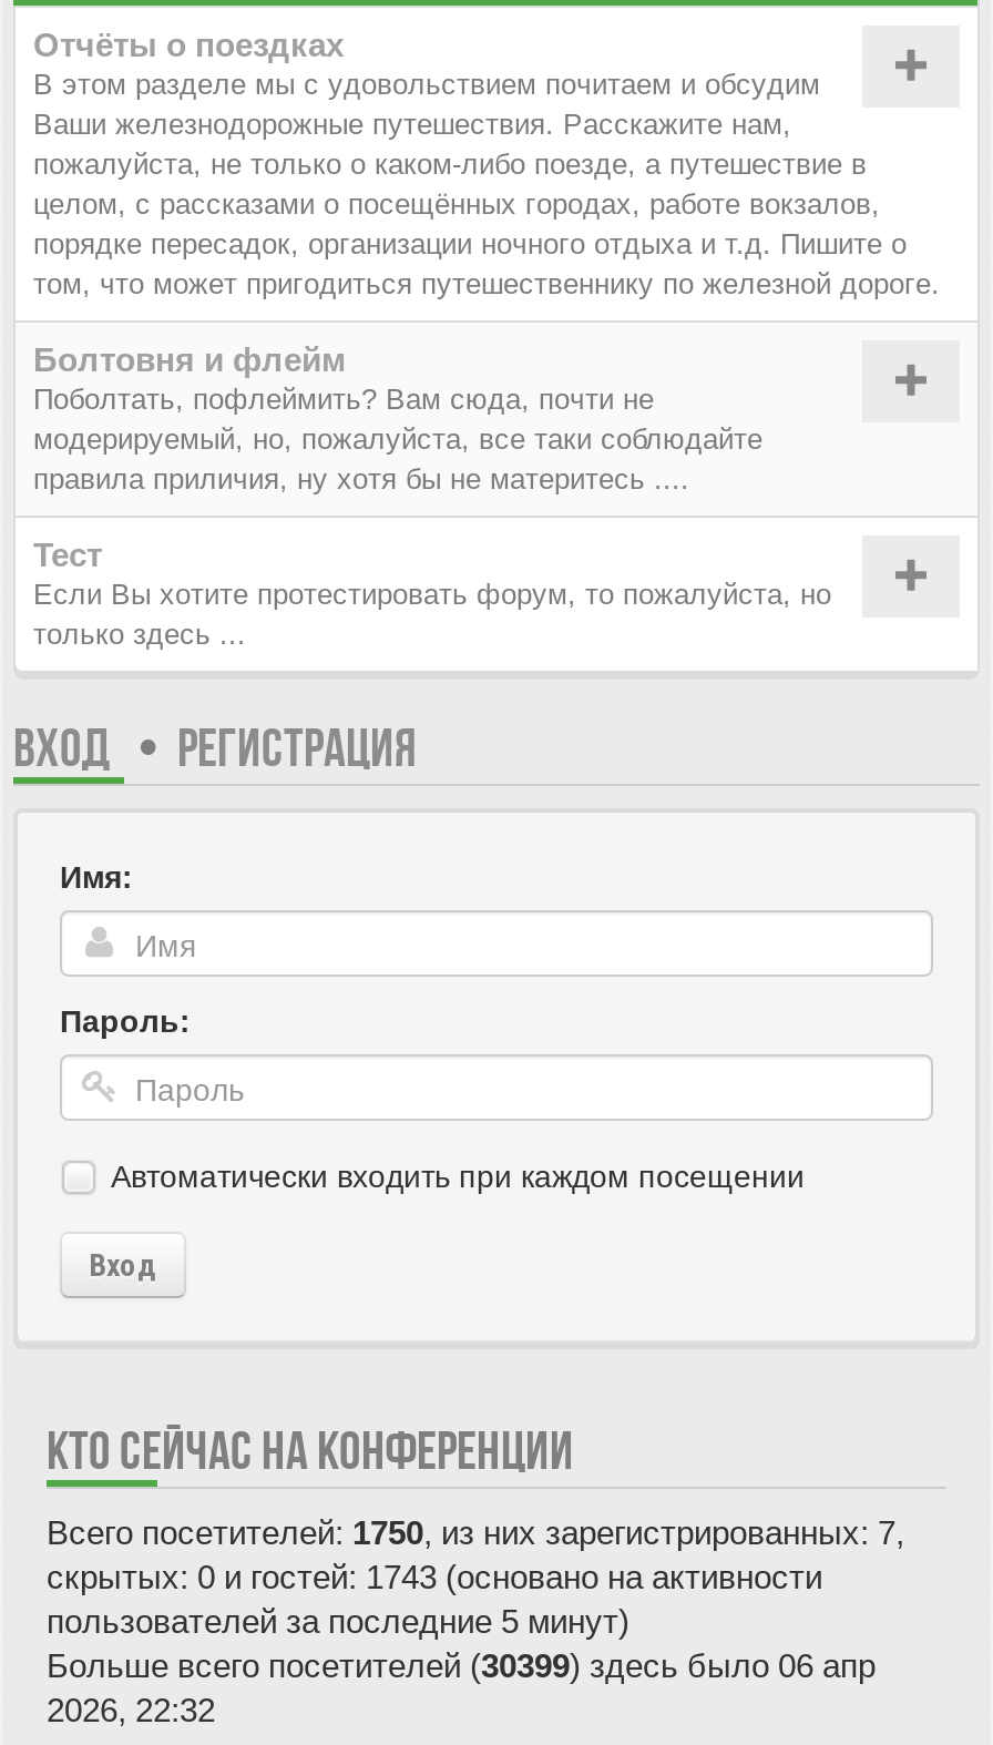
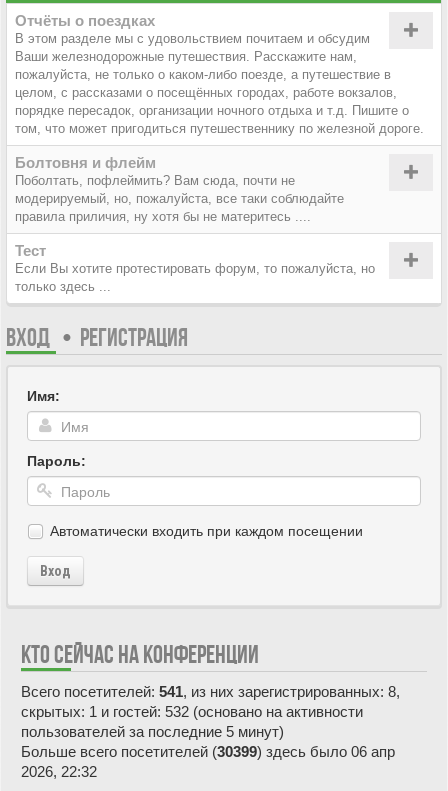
[47,1514,904,1552] Всего посетителей: 1750, из них зарегистрированных: 7, -> [21,683,400,700] Всего посетителей: 541, из них зарегистрированных: 8,
[47,1558,822,1596] скрытых: 0 и гостей: 1743 (основано на активности -> [21,703,363,720] скрытых: 1 и гостей: 532 (основано на активности

